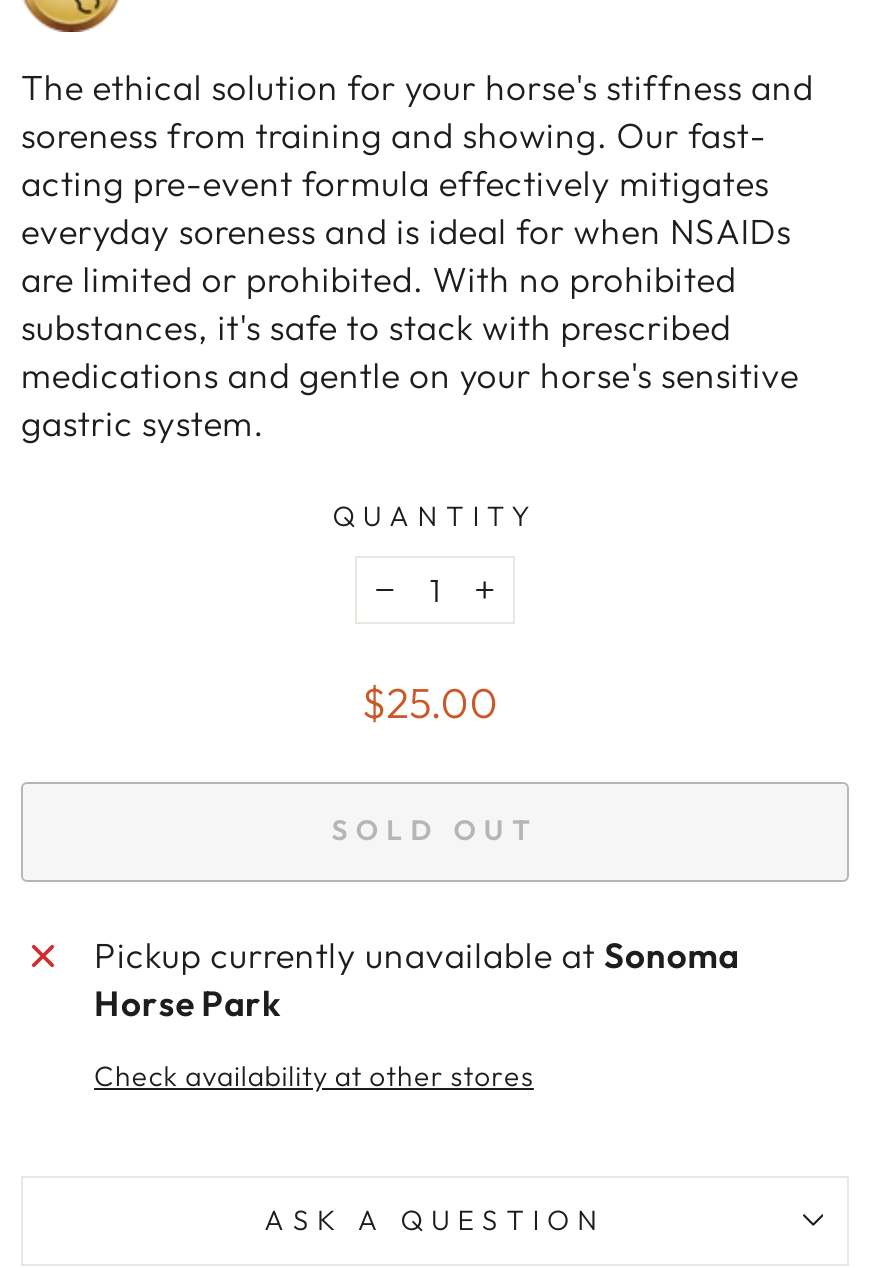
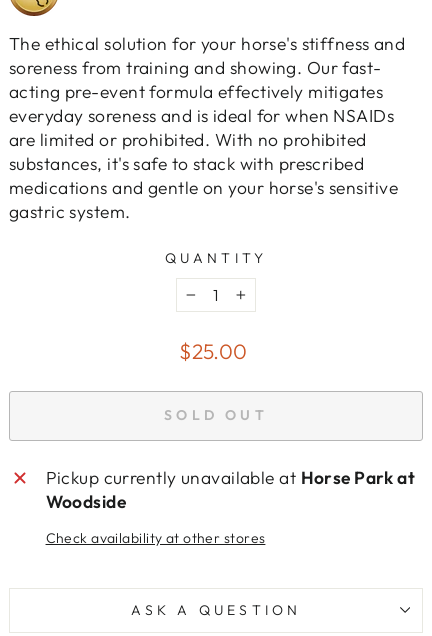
[94,933,739,1025] Pickup currently unavailable at Sonoma | Horse Park -> [45,467,415,513] Pickup currently unavailable at Horse Park at | Woodside

